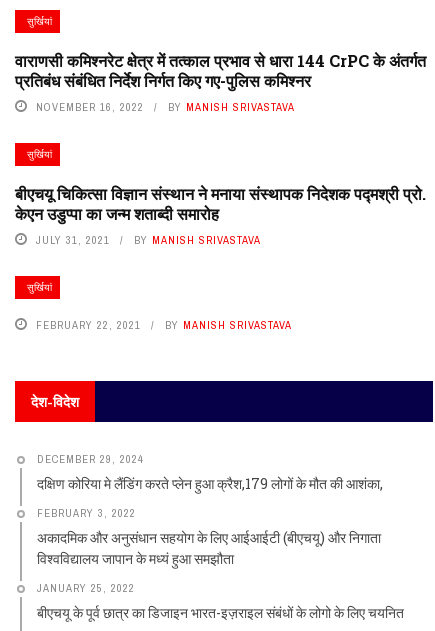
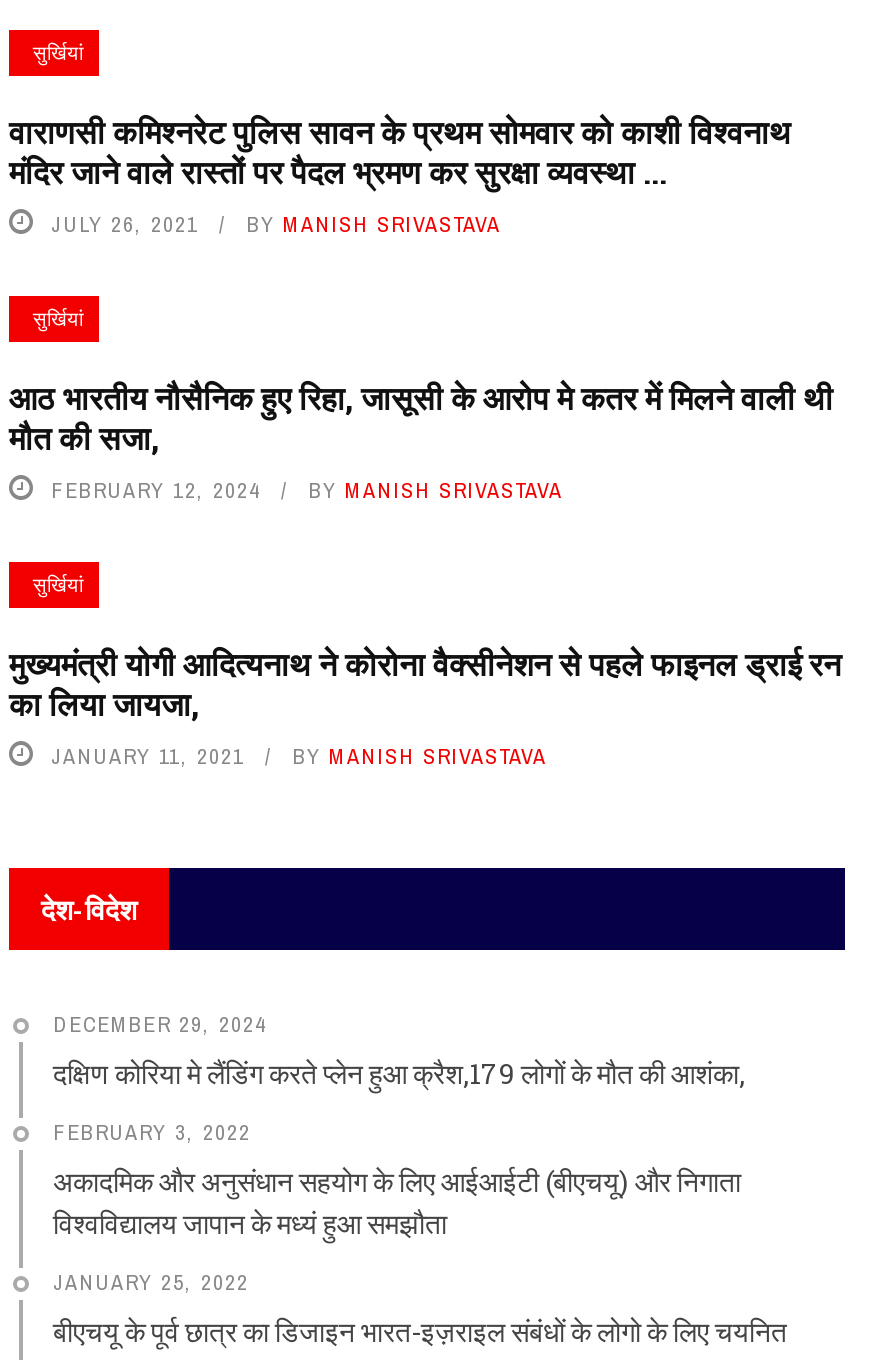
[15,50,426,114] वाराणसी कमिश्नरेट क्षेत्र में तत्काल प्रभाव से धारा 144 CrPC के अंतर्गत | प्रतिबंध संबंधित निर्देश निर्गत किए गए-पुलिस कमिश्नर | NOVEMBER 16, 2022 -> [9,110,791,238] वाराणसी कमिश्नरेट पुलिस सावन के प्रथम सोमवार को काशी विश्वनाथ | मंदिर जाने वाले रास्तों पर पैदल भ्रमण कर सुरक्षा व्यवस्था ... | JULY 26, 2021
[15,183,426,247] बीएचयू चिकित्सा विज्ञान संस्थान ने मनाया संस्थापक निदेशक पद्मश्री प्रो. | केएन उडुप्पा का जन्म शताब्दी समारोह | JULY 31, 2021 -> [9,376,833,504] आठ भारतीय नौसैनिक हुए रिहा, जासूसी के आरोप मे कतर में मिलने वाली थी | मौत की सजा, | FEBRUARY 12, 2024
[36,318,141,332] FEBRUARY 22, 2021 -> [9,642,841,770] मुख्यमंत्री योगी आदित्यनाथ ने कोरोना वैक्सीनेशन से पहले फाइनल ड्राई रन | का लिया जायजा, | JANUARY 11, 2021

